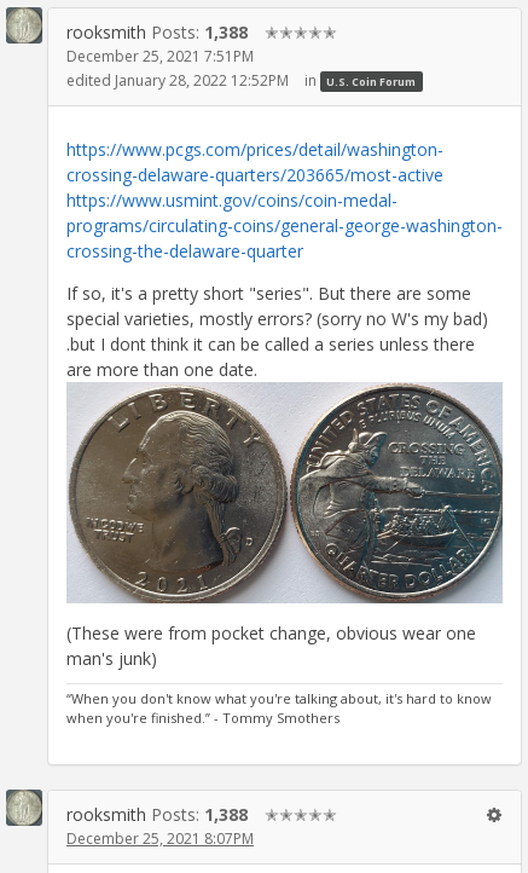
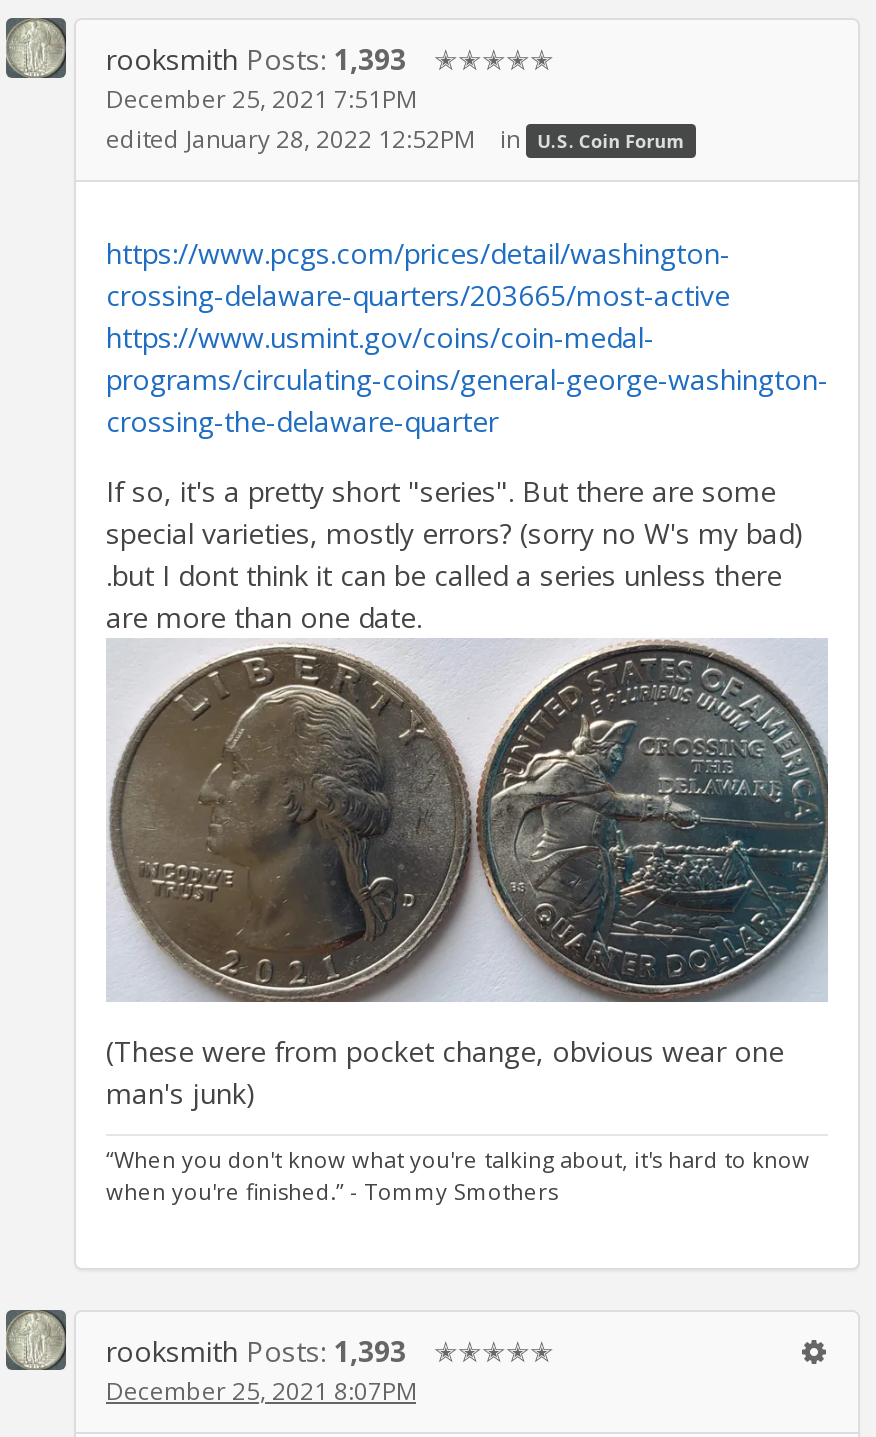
[66,20,248,43] rooksmith Posts: 1,388 -> [106,39,406,77] rooksmith Posts: 1,393
[66,802,248,825] rooksmith Posts: 1,388 -> [106,1333,406,1371] rooksmith Posts: 1,393

